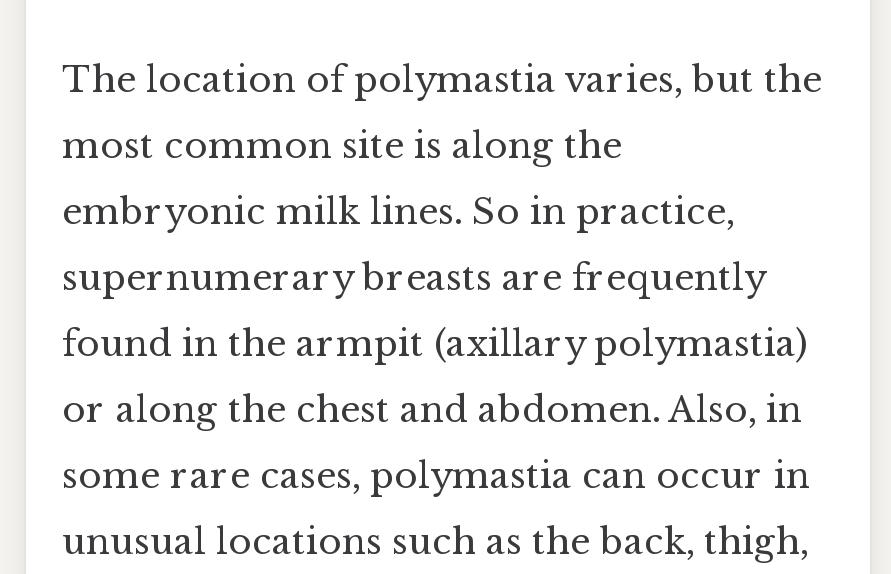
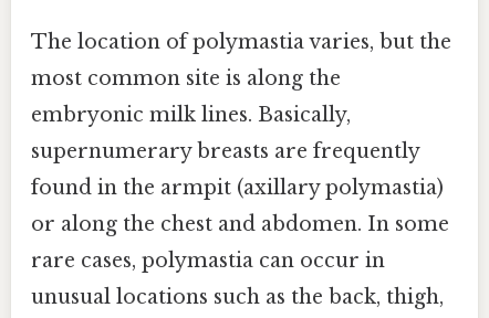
[62,190,734,234] embryonic milk lines. So in practice, -> [31,102,351,127] embryonic milk lines. Basically,
[62,388,802,432] or along the chest and abdomen. Also, in -> [31,212,449,236] or along the chest and abdomen. In some
[62,454,810,498] some rare cases, polymastia can occur in -> [31,248,385,272] rare cases, polymastia can occur in

